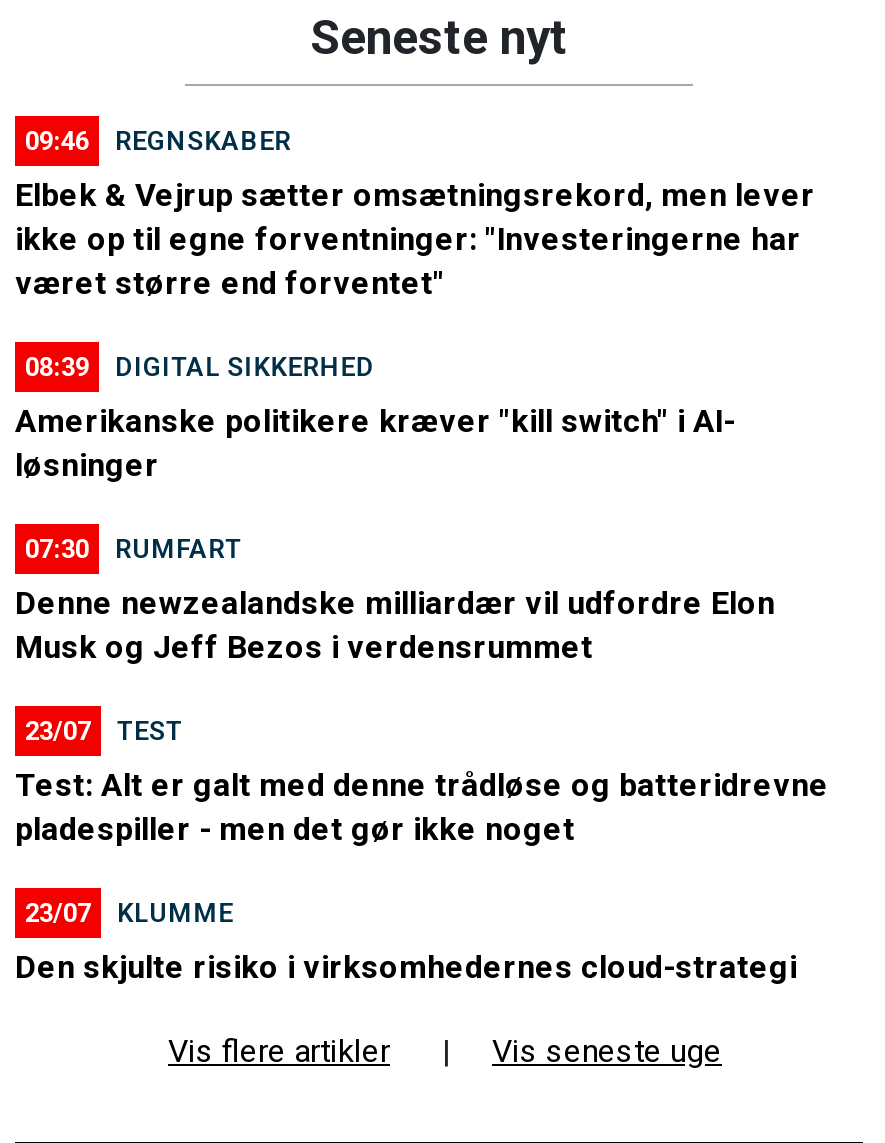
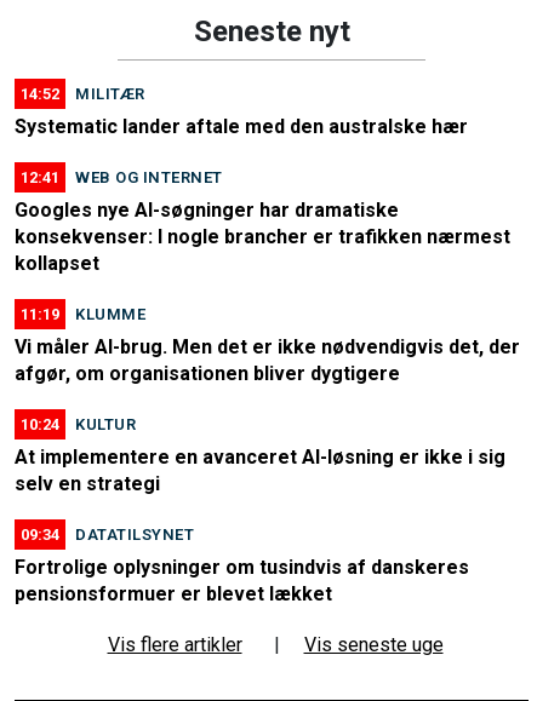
[15,125,829,927] 09:46 | REGNSKABER | Elbek & Vejrup sætter omsætningsrekord, men lever | ikke op til egne forventninger: "Investeringerne har | været større end forventet" | 08:39 | DIGITAL SIKKERHED | Amerikanske politikere kræver "kill switch" i AI- | løsninger | 07:30 | RUMFART | Denne newzealandske milliardær vil udfordre Elon | Musk og Jeff Bezos i verdensrummet | 23/07 | TEST | Test: Alt er galt med denne trådløse og batteridrevne | pladespiller - men det gør ikke noget | 23/07 -> [15,85,510,323] 14:52 | MILITÆR | Systematic lander aftale med den australske hær | 12:41 | WEB OG INTERNET | Googles nye AI-søgninger har dramatiske | konsekvenser: I nogle brancher er trafikken nærmest | kollapset | 11:19
moved [117,897,233,927] -> [75,305,146,323]: KLUMME
[15,947,797,985] Den skjulte risiko i virksomhedernes cloud-strategi -> [15,335,520,605] Vi måler AI-brug. Men det er ikke nødvendigvis det, der | afgør, om organisationen bliver dygtigere | 10:24 | KULTUR | At implementere en avanceret AI-løsning er ikke i sig | selv en strategi | 09:34 | DATATILSYNET | Fortrolige oplysninger om tusindvis af danskeres | pensionsformuer er blevet lækket

